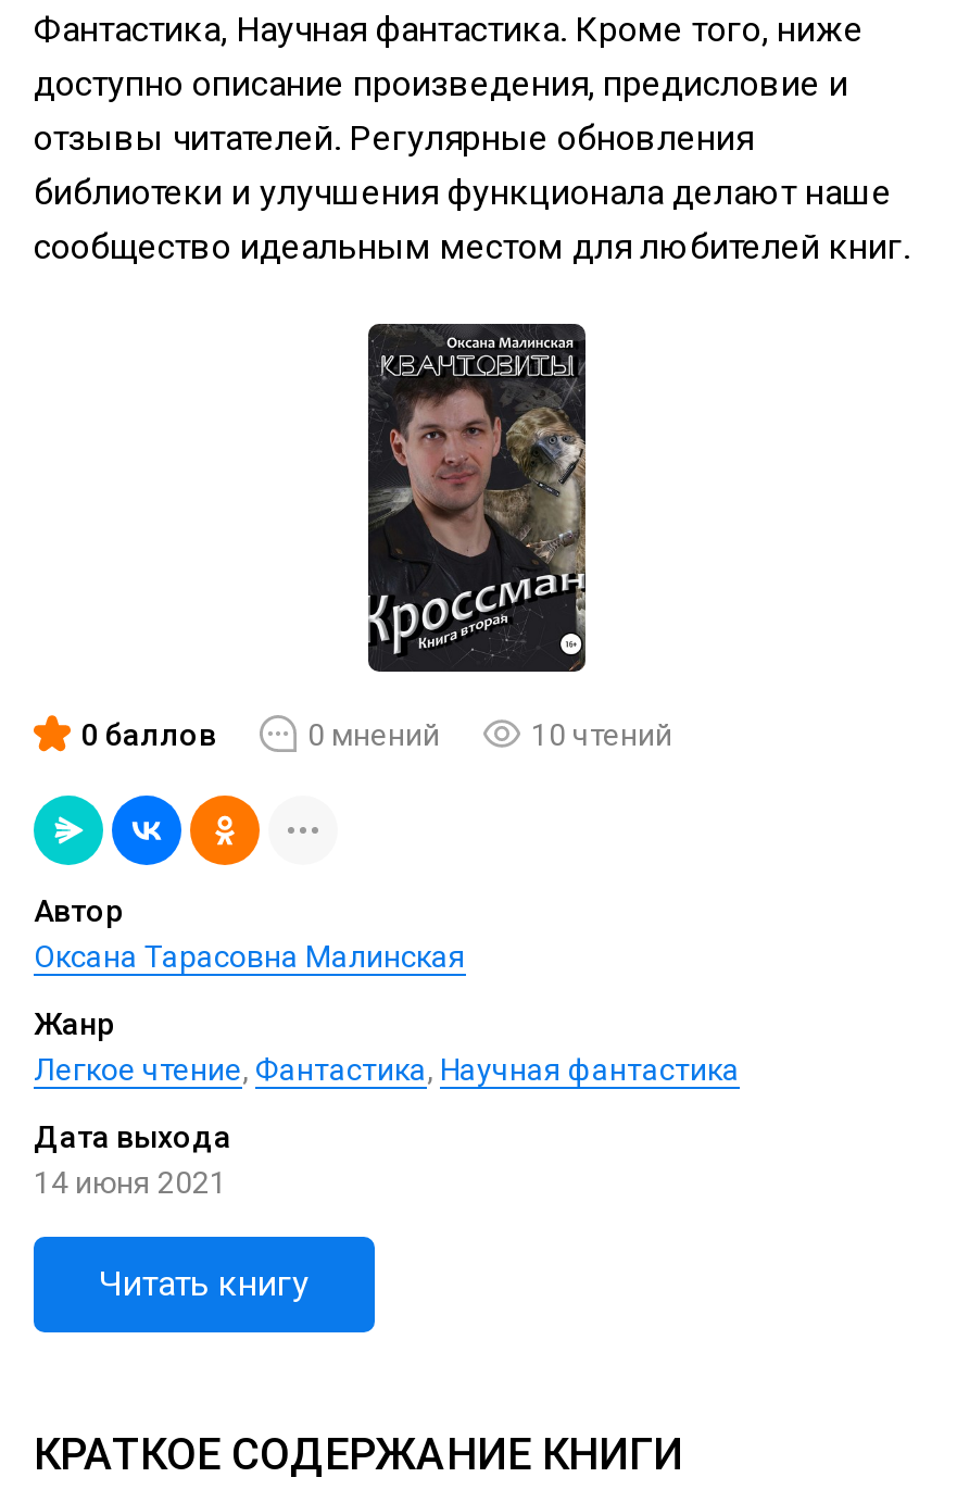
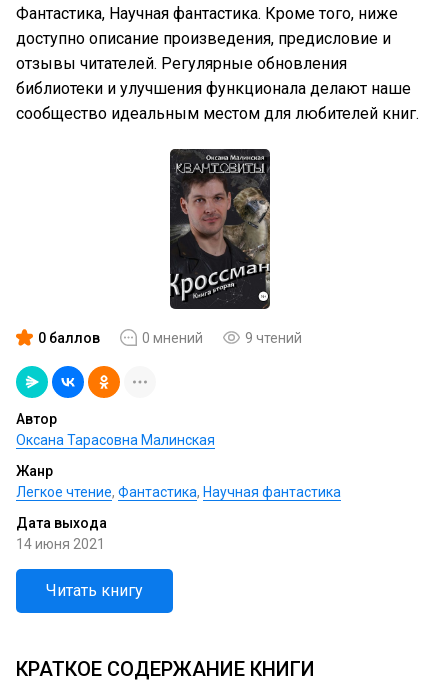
[531,716,672,751] 10 чтений -> [245,329,302,345] 9 чтений

